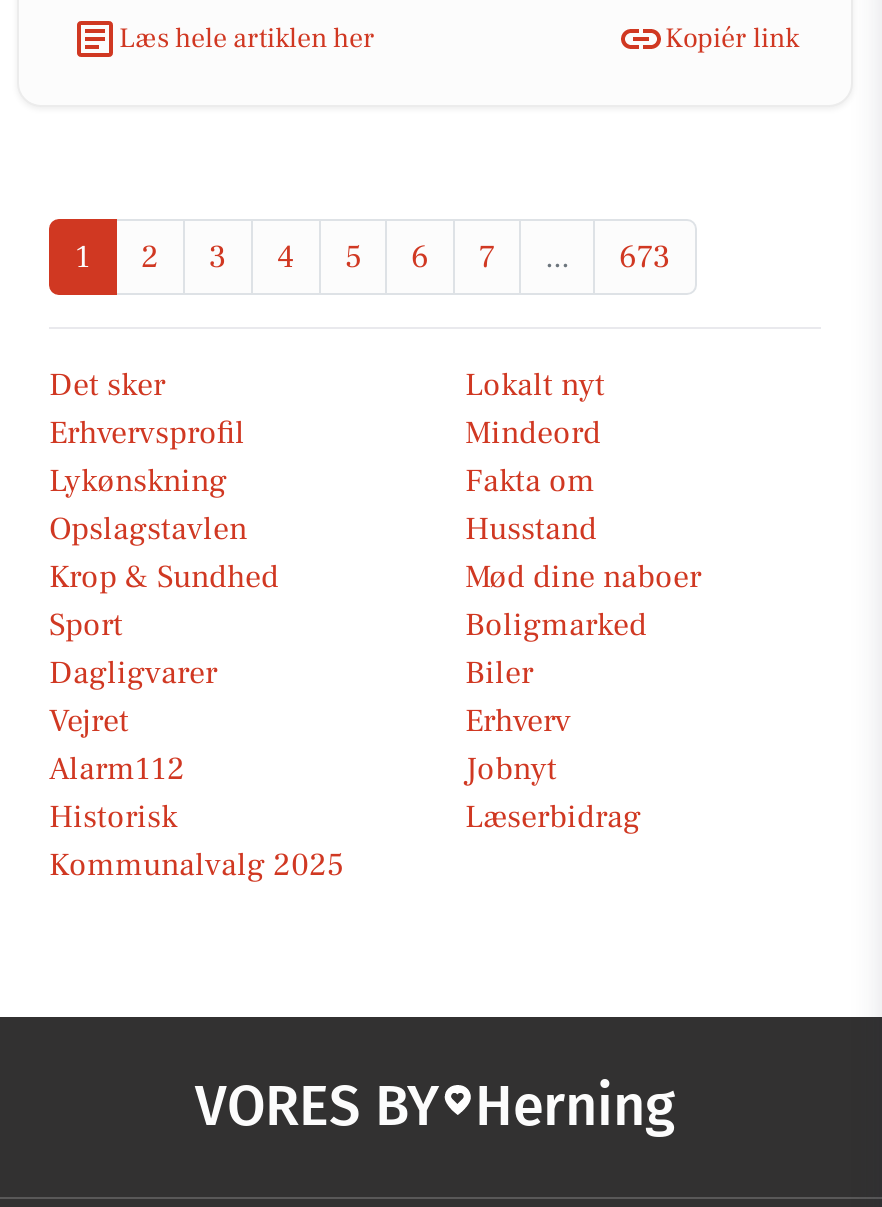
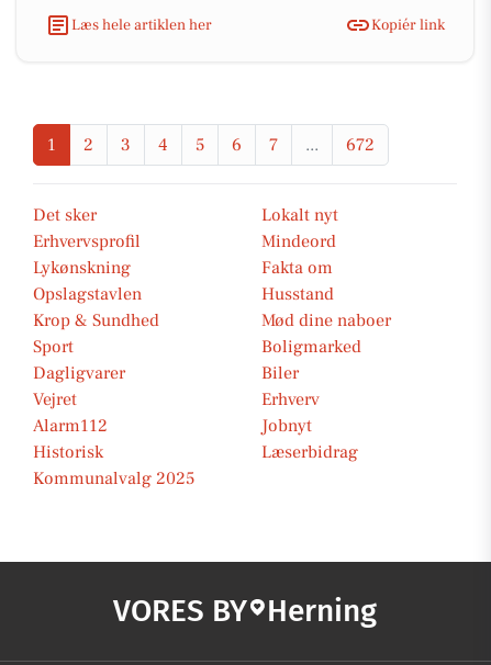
[619,237,671,277] 673 -> [346,134,375,156] 672

